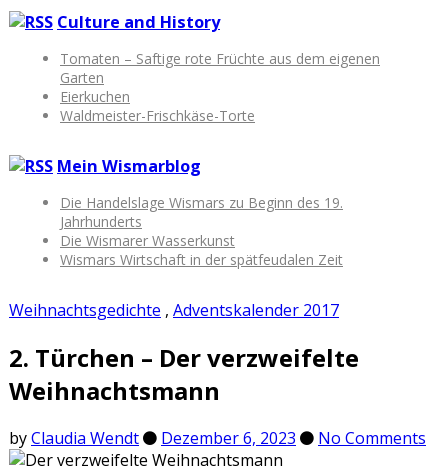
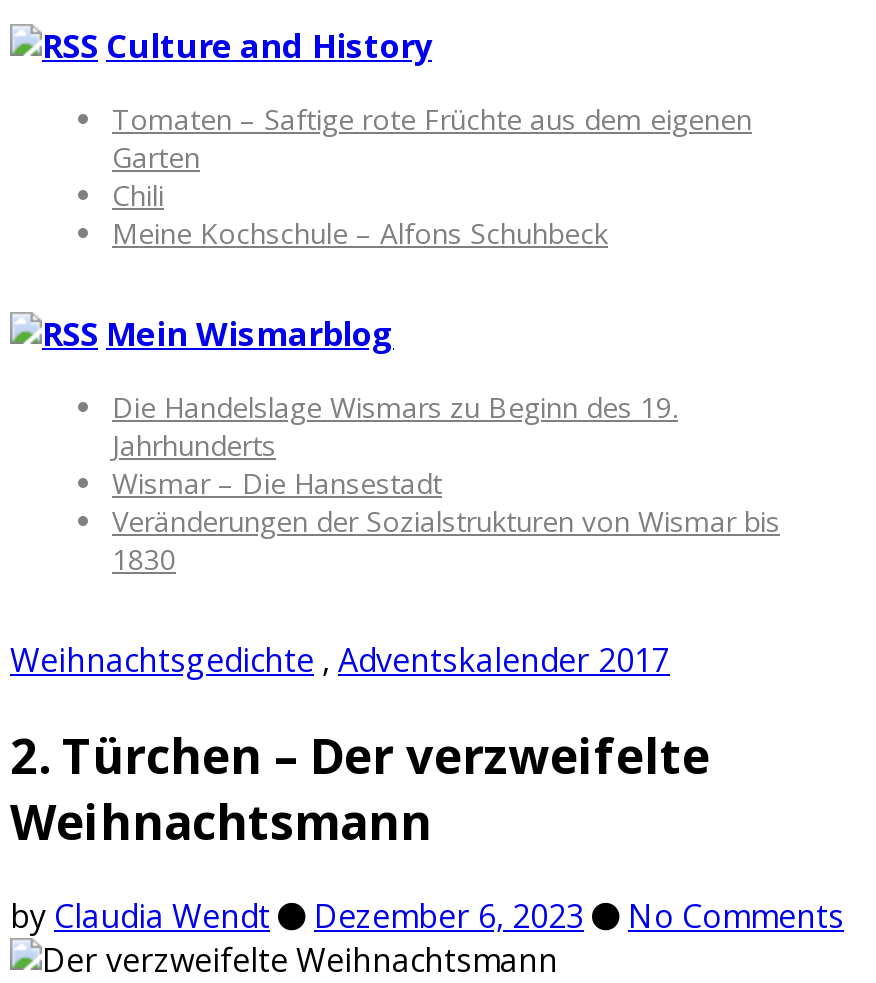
[60,87,255,125] Eierkuchen | Waldmeister-Frischkäse-Torte -> [112,176,608,252] Chili | Meine Kochschule – Alfons Schuhbeck
[60,231,343,269] Die Wismarer Wasserkunst | Wismars Wirtschaft in der spätfeudalen Zeit -> [112,465,780,579] Wismar – Die Hansestadt | Veränderungen der Sozialstrukturen von Wismar bis | 1830

